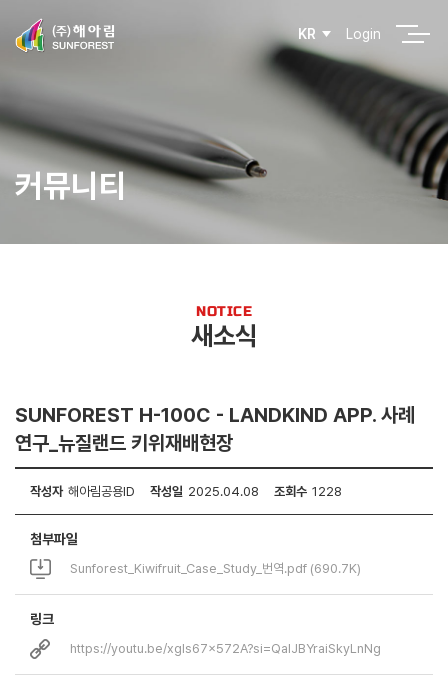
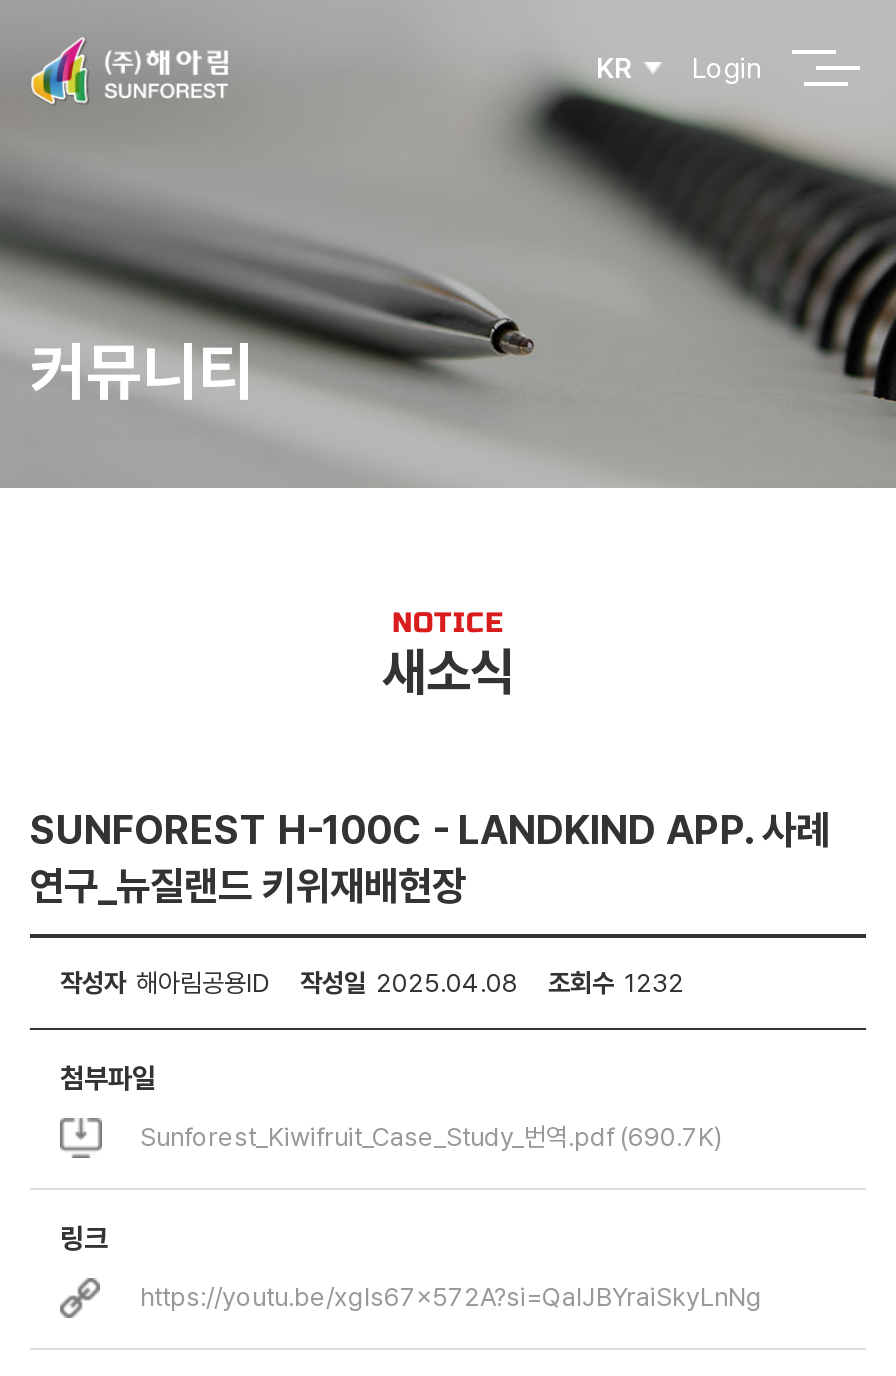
[274,484,342,499] 조회수 1228 -> [548,968,684,998] 조회수 1232

